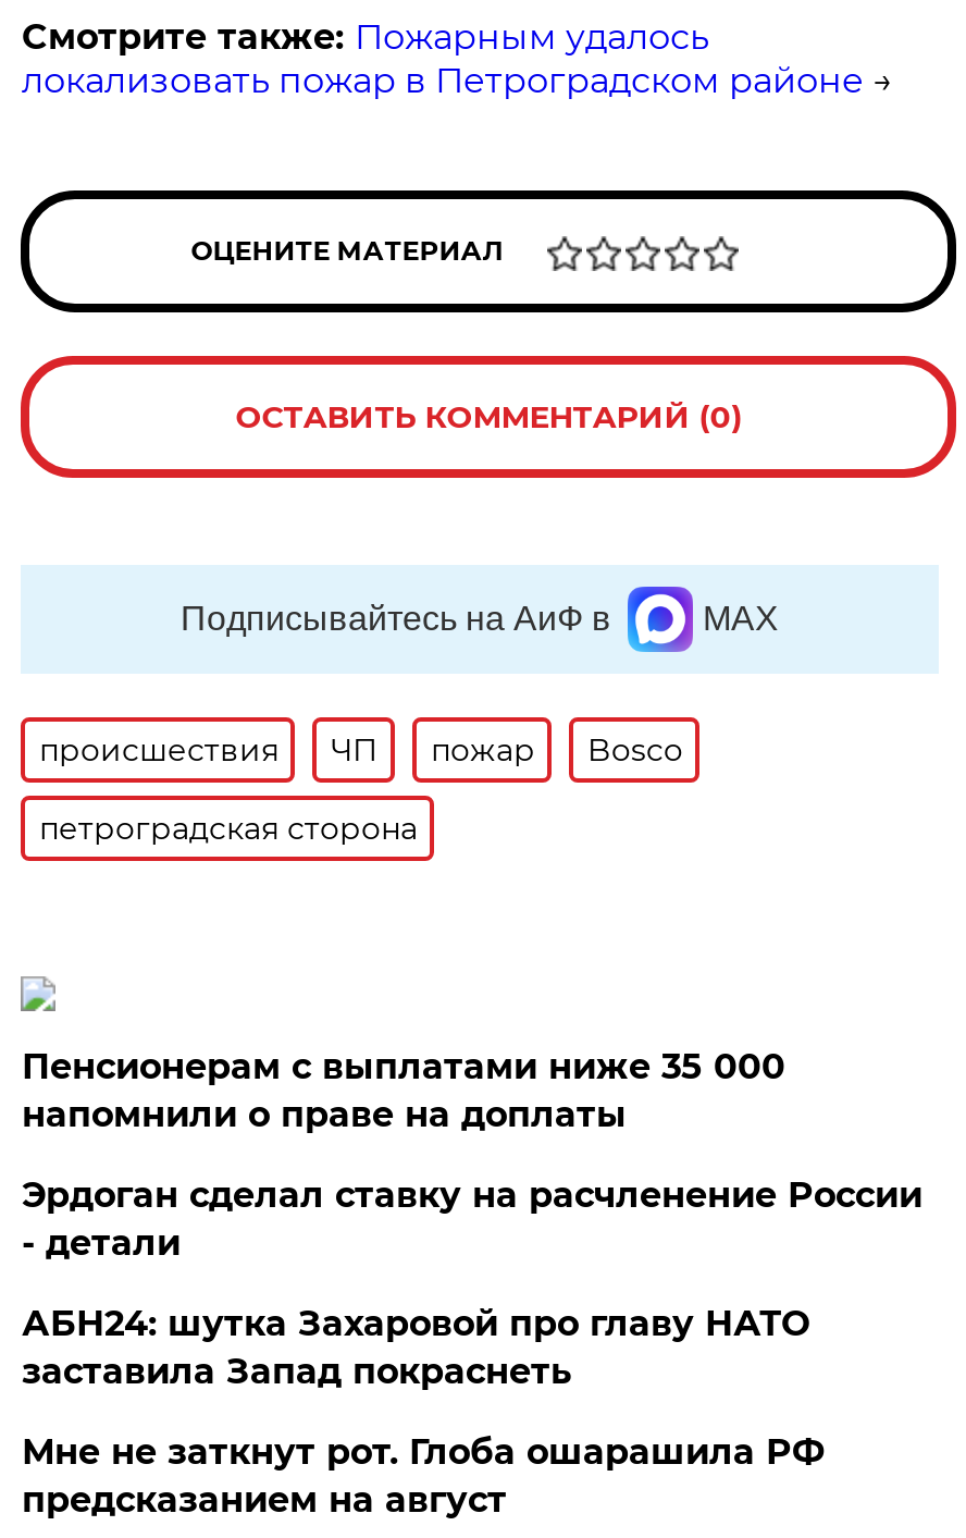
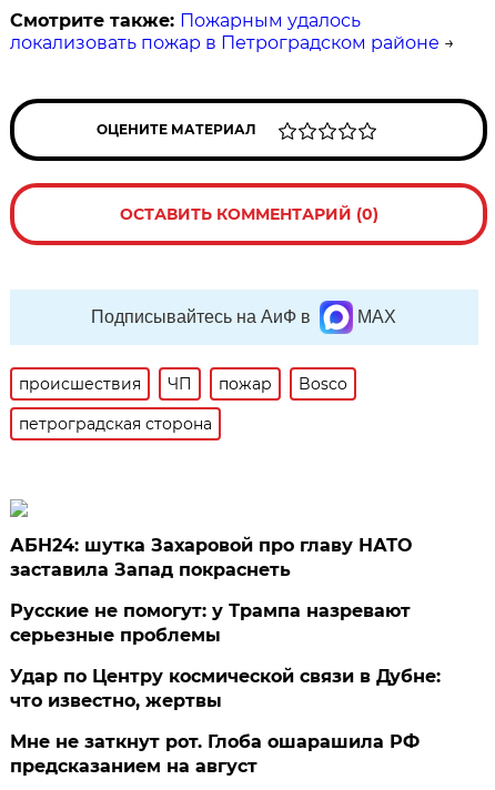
[22,1046,922,1263] Пенсионерам с выплатами ниже 35 000 | напомнили о праве на доплаты | Эрдоган сделал ставку на расчленение России | - детали -> none
moved [22,1303,809,1392] -> [10,535,412,580]: АБН24: шутка Захаровой про главу НАТО | заставила Запад покраснеть
none -> [10,600,441,711] Русские не помогут: у Трампа назревают | серьезные проблемы | Удар по Центру космической связи в Дубне: | что известно, жертвы

